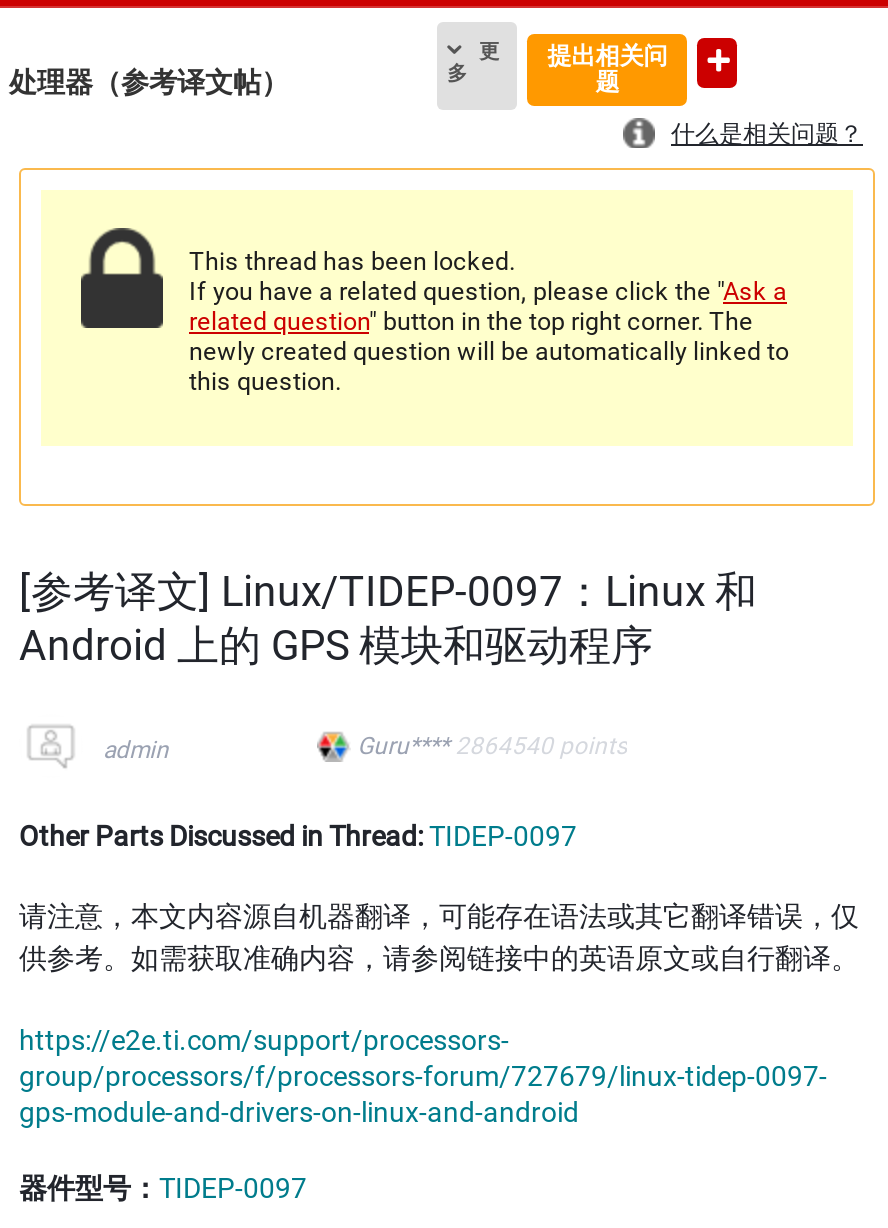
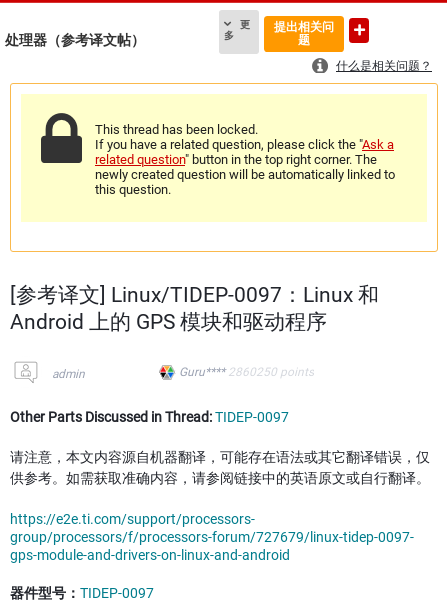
[357,732,627,760] Guru**** 2864540 points -> [179,365,314,379] Guru**** 2860250 points

